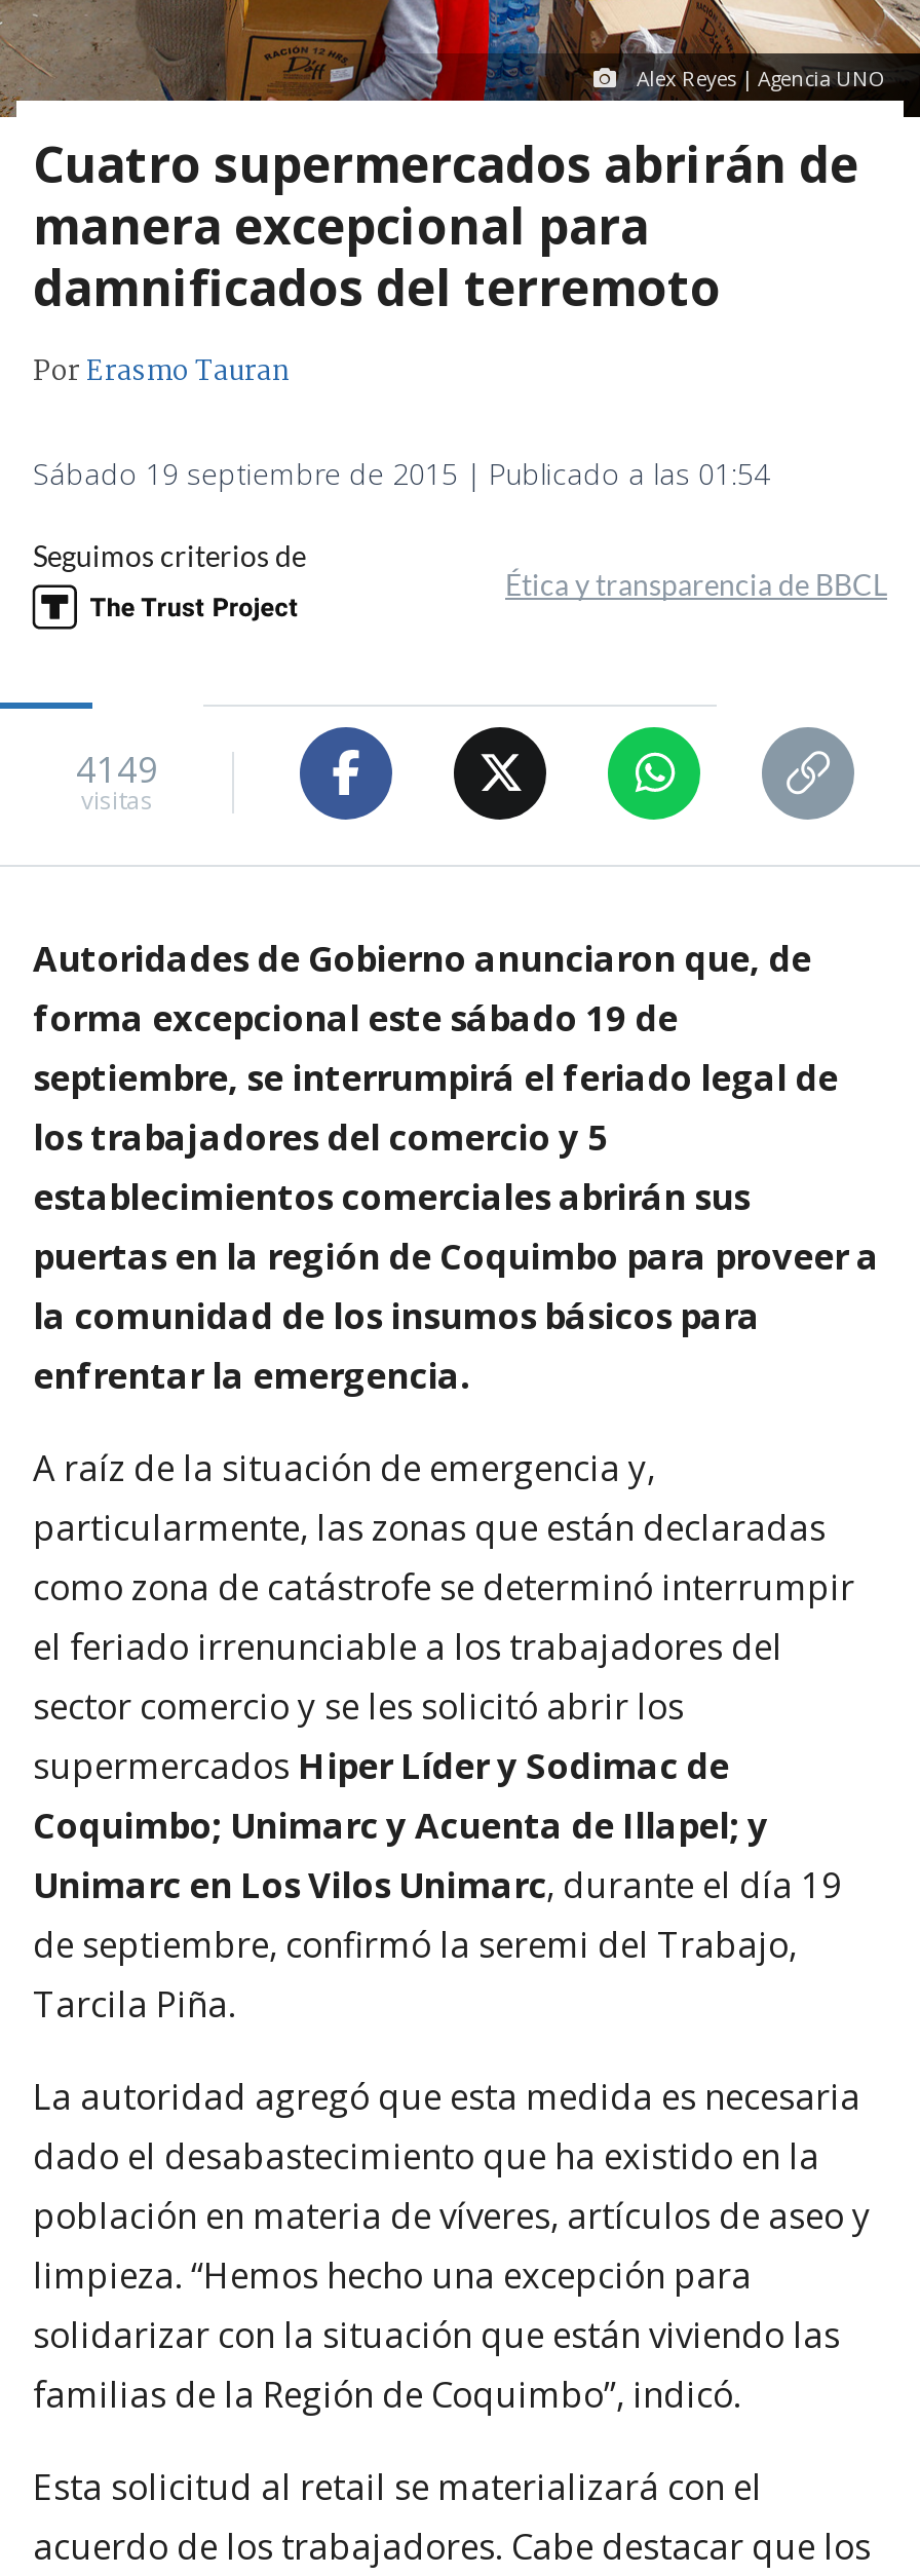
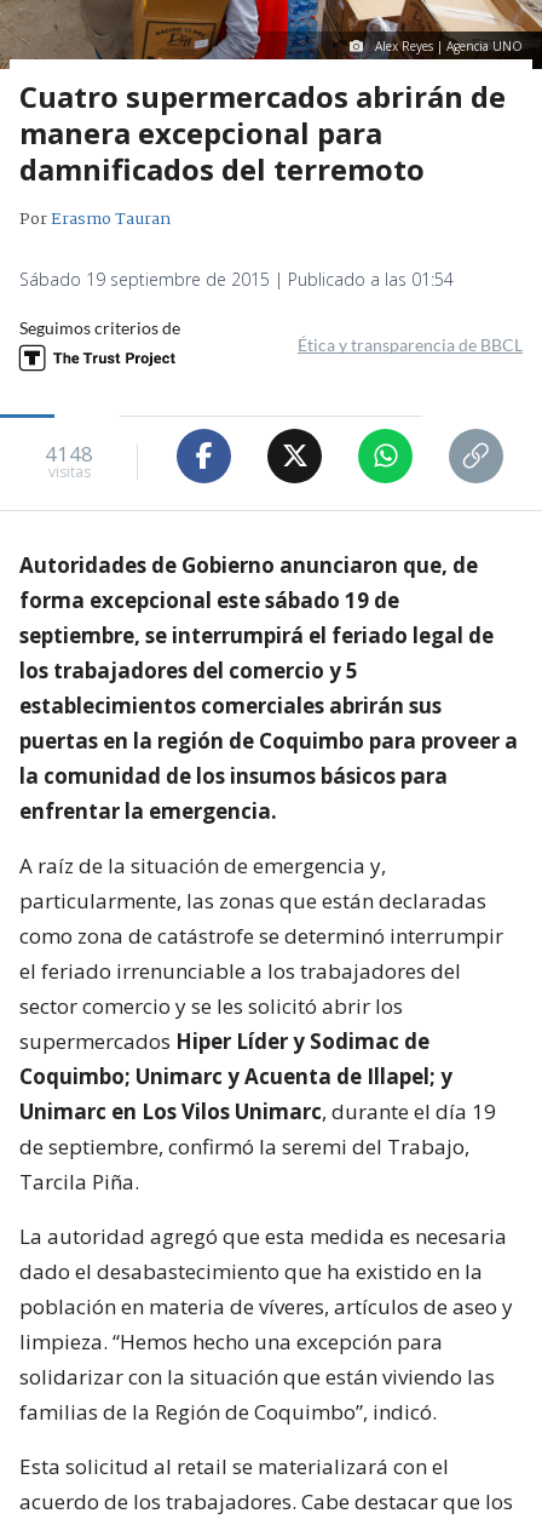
[76,746,158,794] 4149 -> [45,440,93,468] 4148

